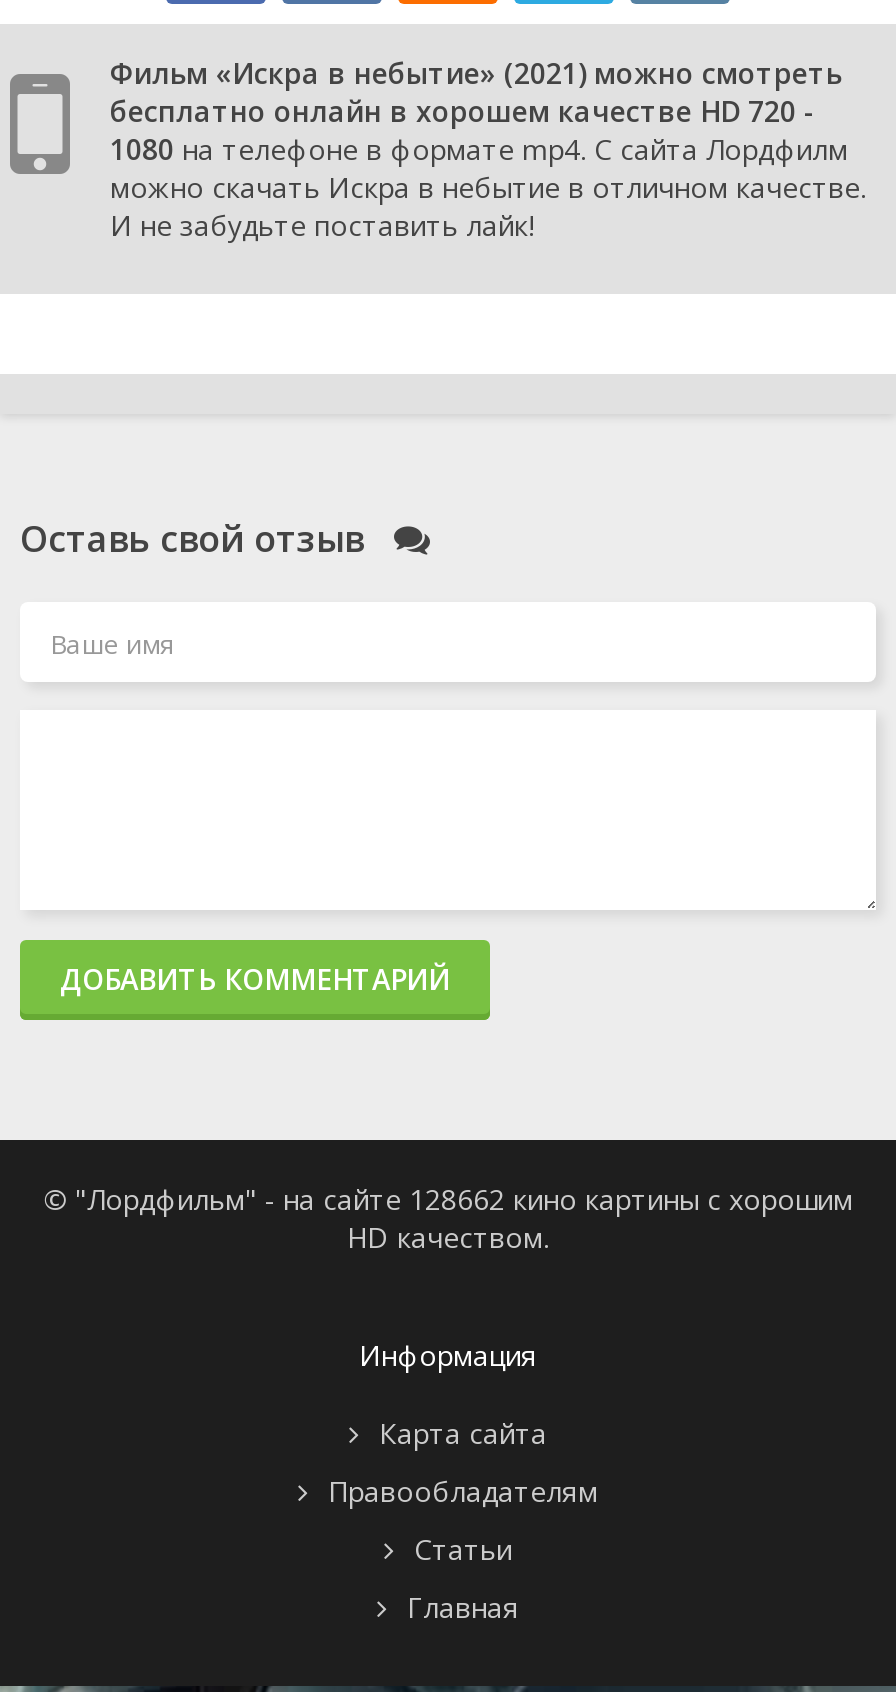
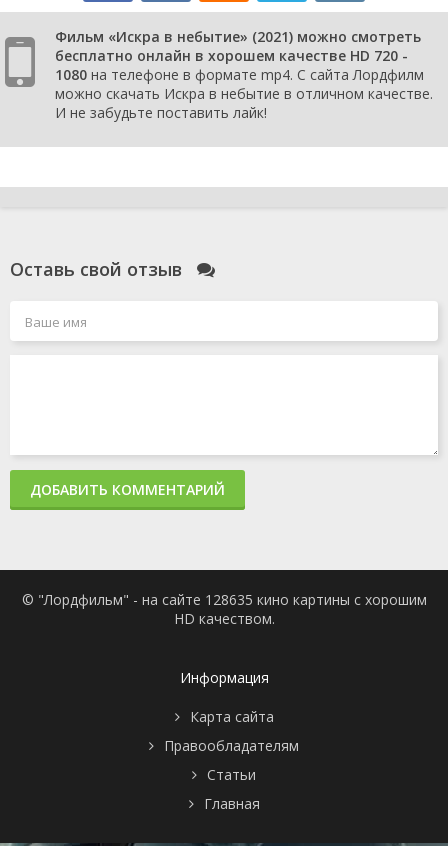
[43,1180,853,1218] © "Лордфильм" - на сайте 128662 кино картины с хорошим -> [21,590,426,609] © "Лордфильм" - на сайте 128635 кино картины с хорошим

